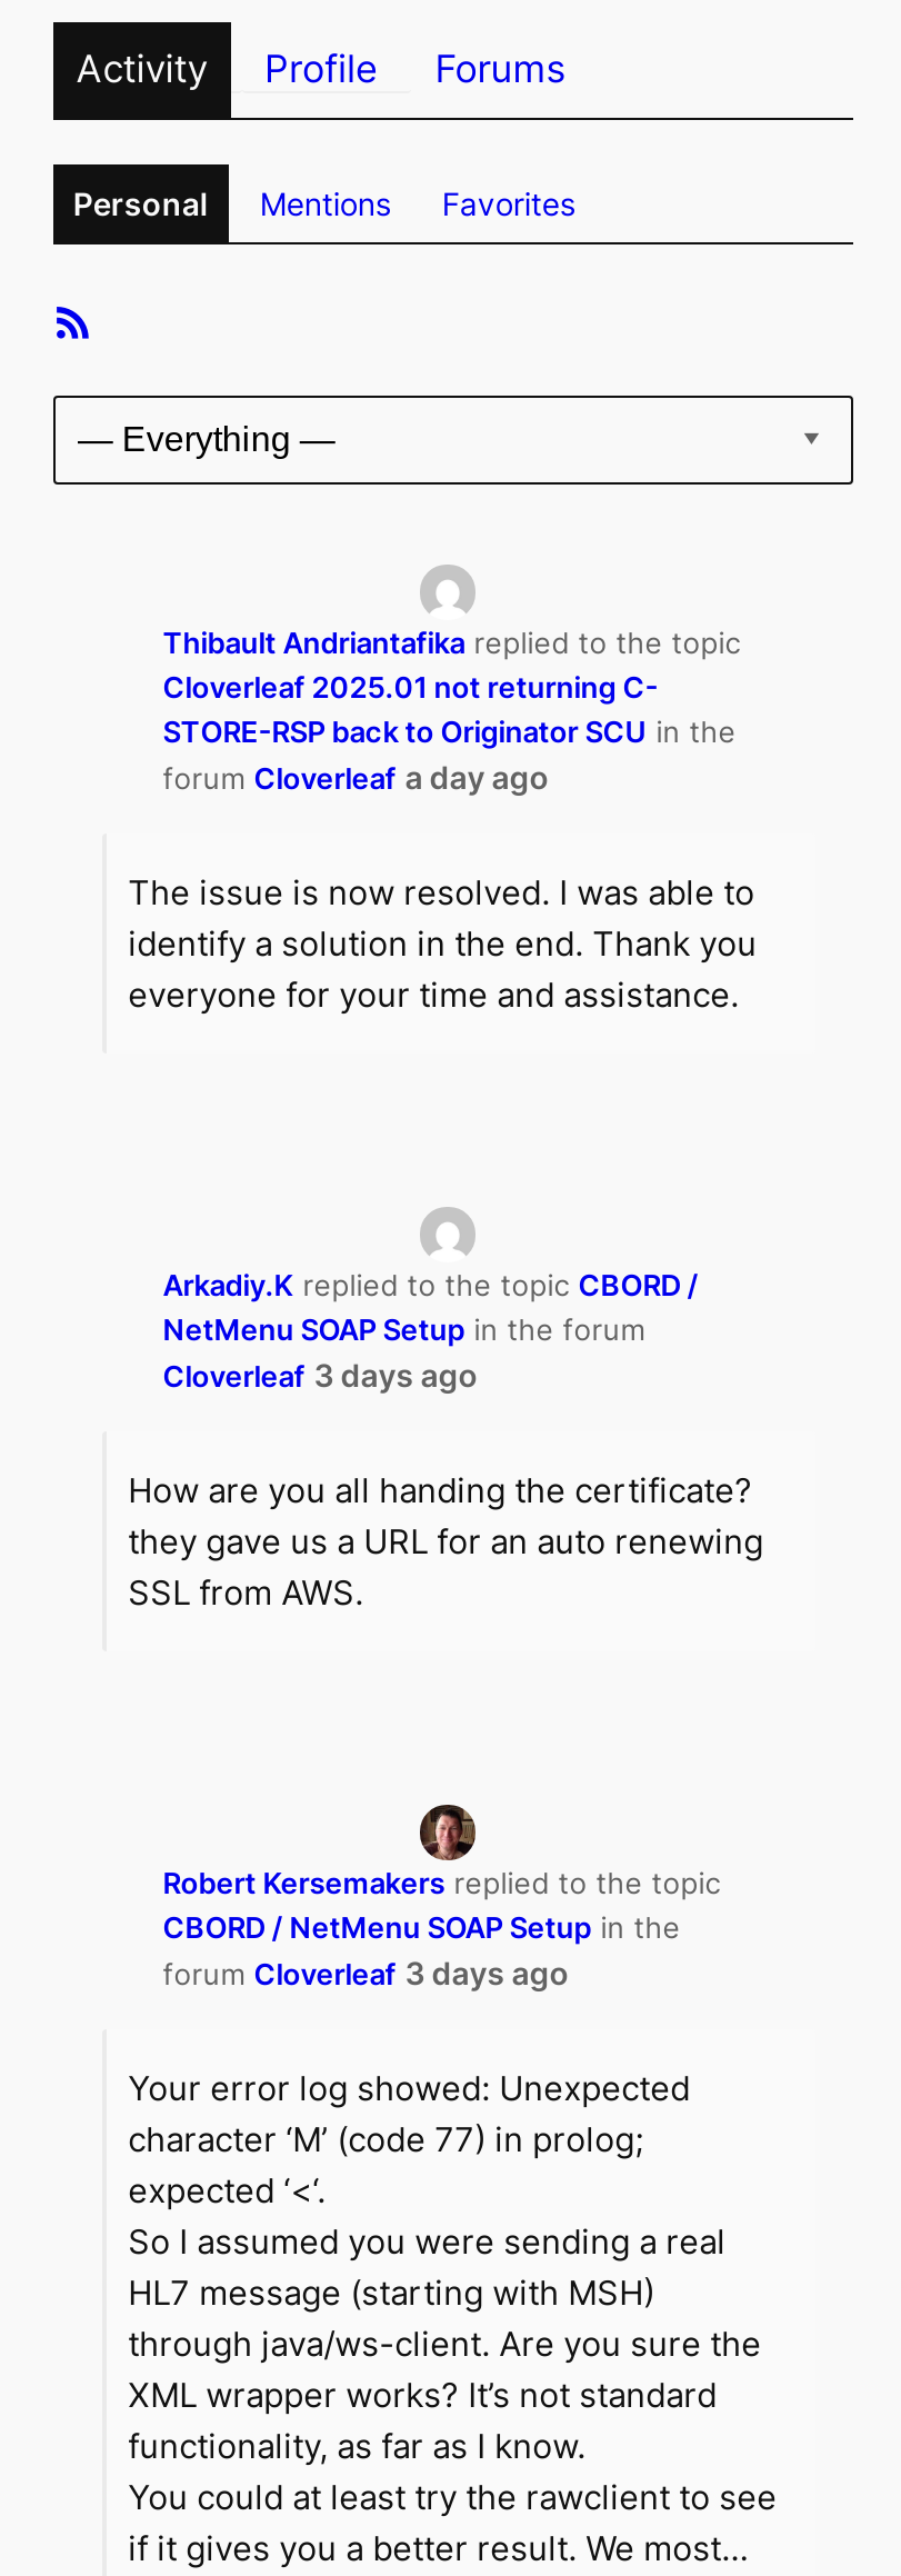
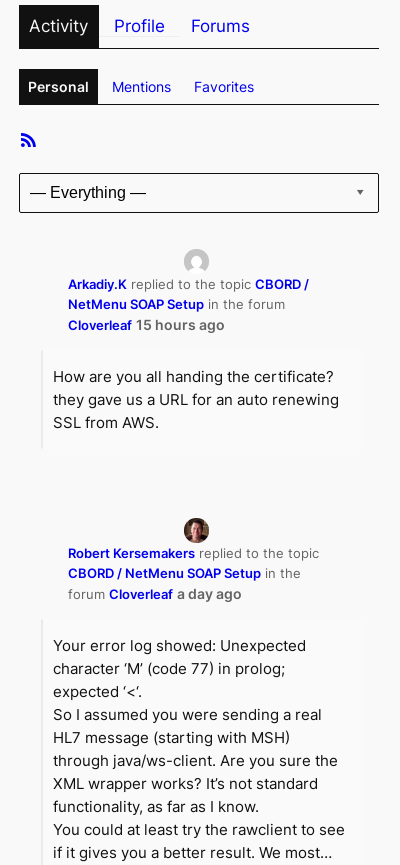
[128,625,757,1017] Thibault Andriantafika replied to the topic | Cloverleaf 2025.01 not returning C- | STORE-RSP back to Originator SCU in the | The issue is now resolved. I was able to | identify a solution in the end. Thank you | everyone for your time and assistance. -> none
moved [163,759,549,797] -> [68,585,242,602]: forum Cloverleaf a day ago
[163,1356,478,1394] Cloverleaf 3 days ago -> [68,316,225,333] Cloverleaf 15 hours ago
[163,1954,569,1991] forum Cloverleaf 3 days ago -> none

